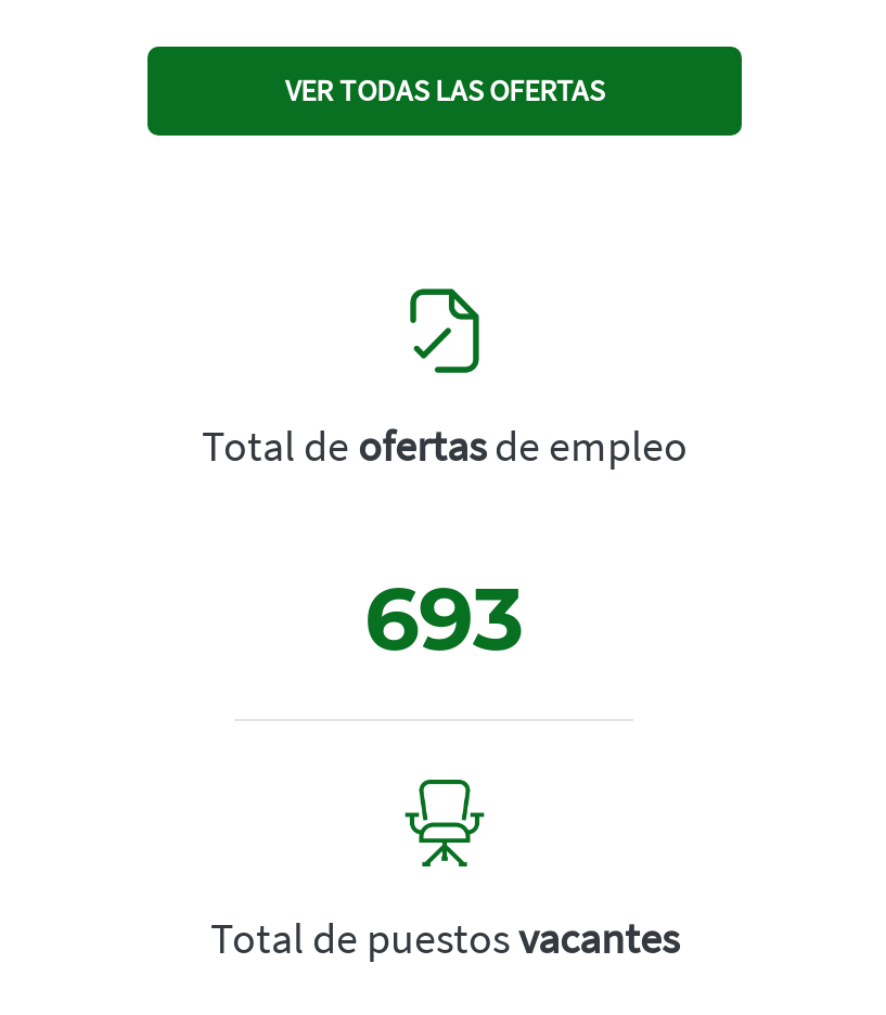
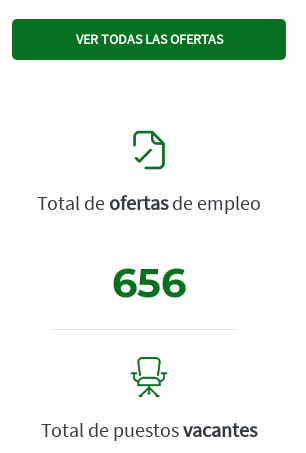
[364,564,525,671] 693 -> [112,258,186,307] 656

